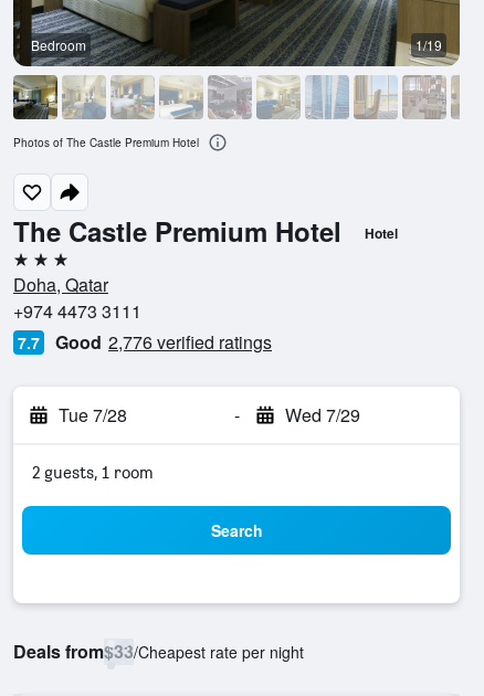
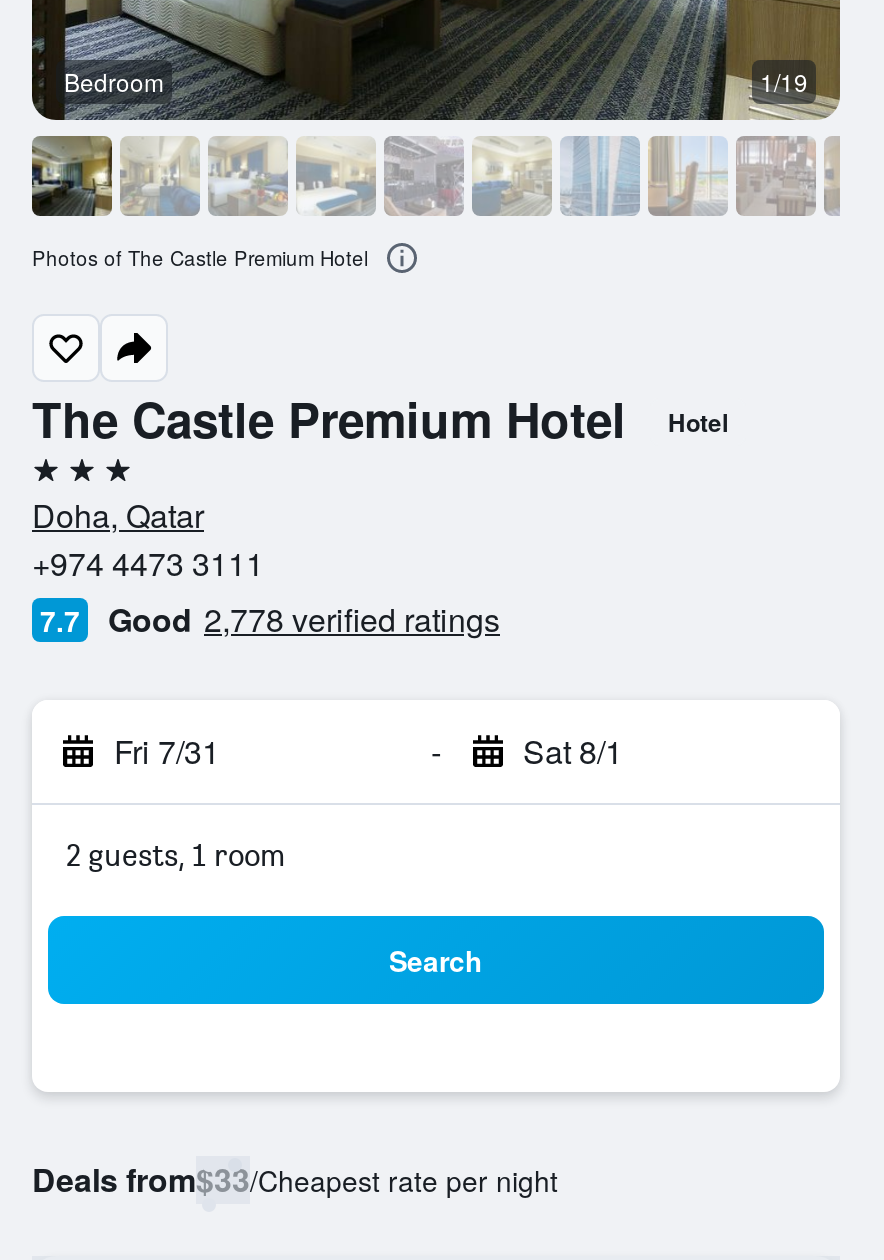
[55,329,272,355] Good 2,776 verified ratings -> [108,596,500,642] Good 2,778 verified ratings
[59,402,127,428] Tue 7/28 -> [114,728,220,774] Fri 7/31
[285,402,360,428] Wed 7/29 -> [523,728,623,774] Sat 8/1

